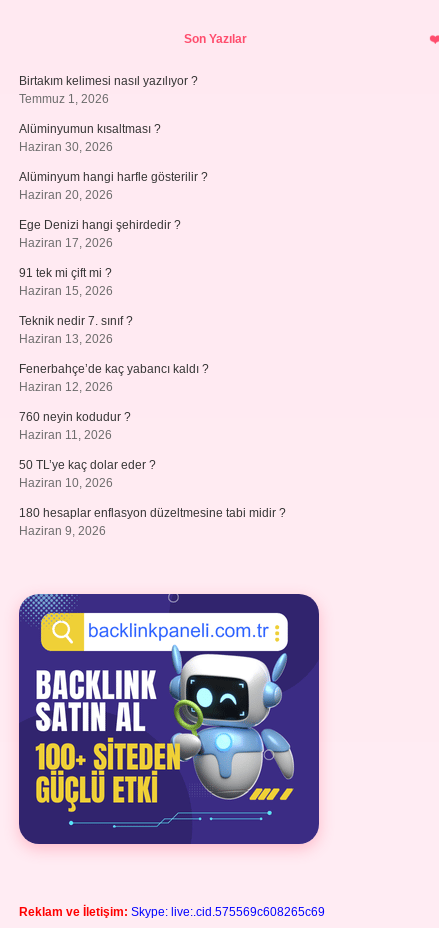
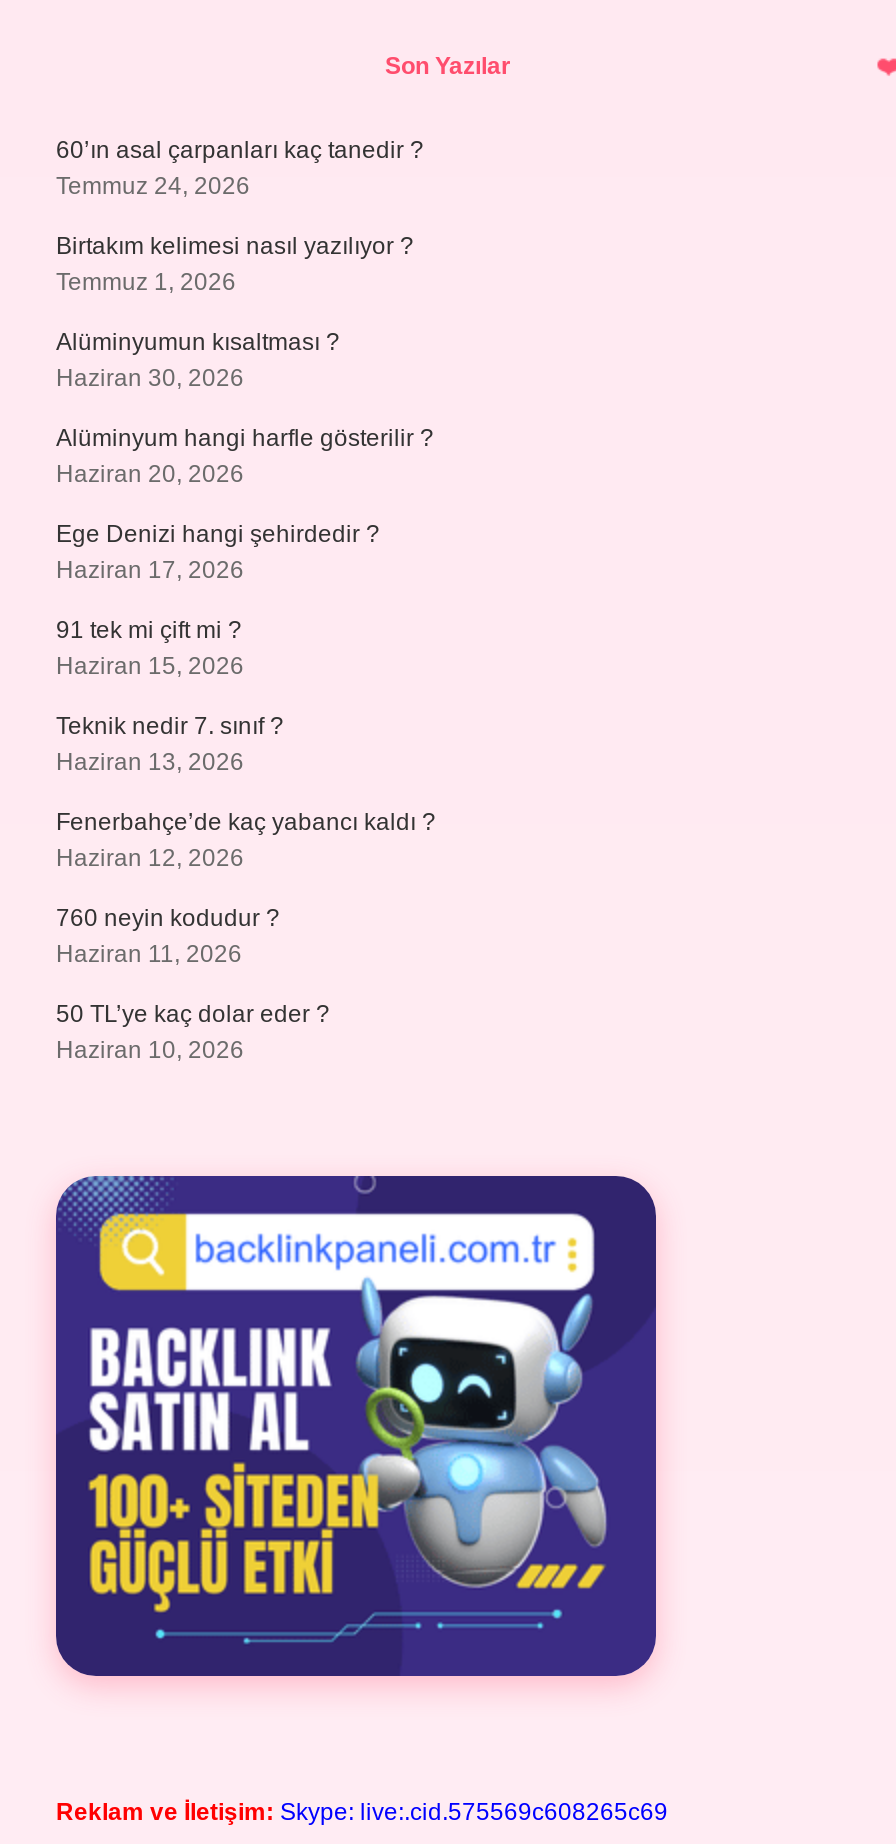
none -> [56,136,424,200] 60’ın asal çarpanları kaç tanedir ? | Temmuz 24, 2026
moved [19,74,209,490] -> [56,232,436,1064]: Birtakım kelimesi nasıl yazılıyor ? | Temmuz 1, 2026 | Alüminyumun kısaltması ? | ... | 50 TL’ye kaç dolar eder ? | Haziran 10, 2026
[19,506,286,538] 180 hesaplar enflasyon düzeltmesine tabi midir ? | Haziran 9, 2026 -> none

